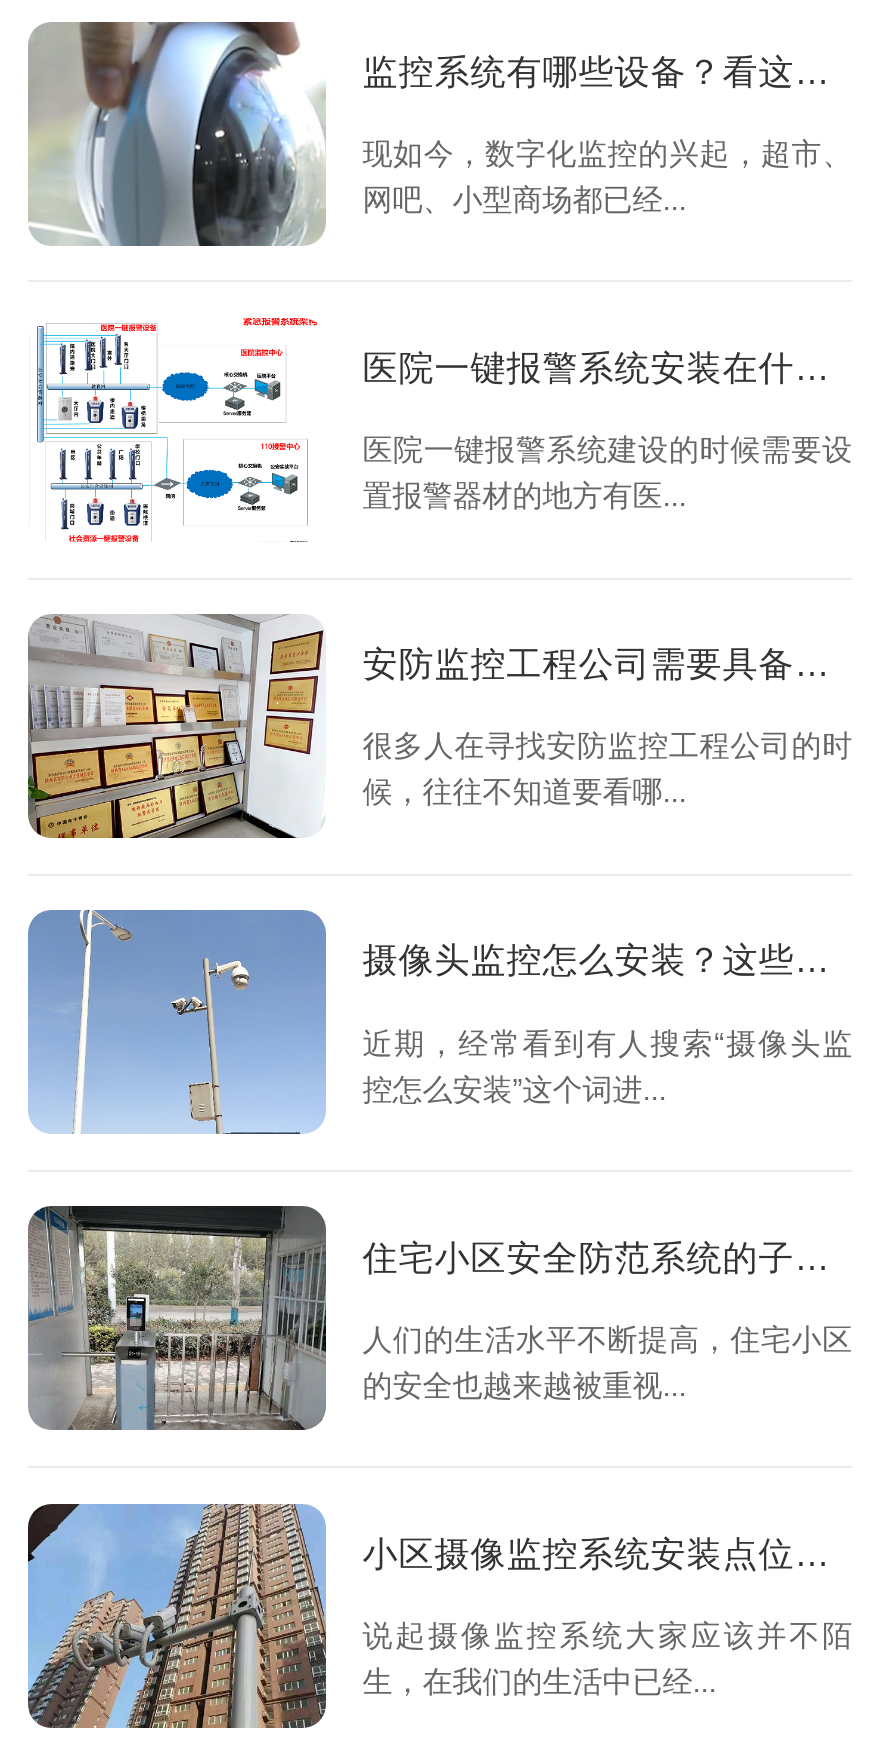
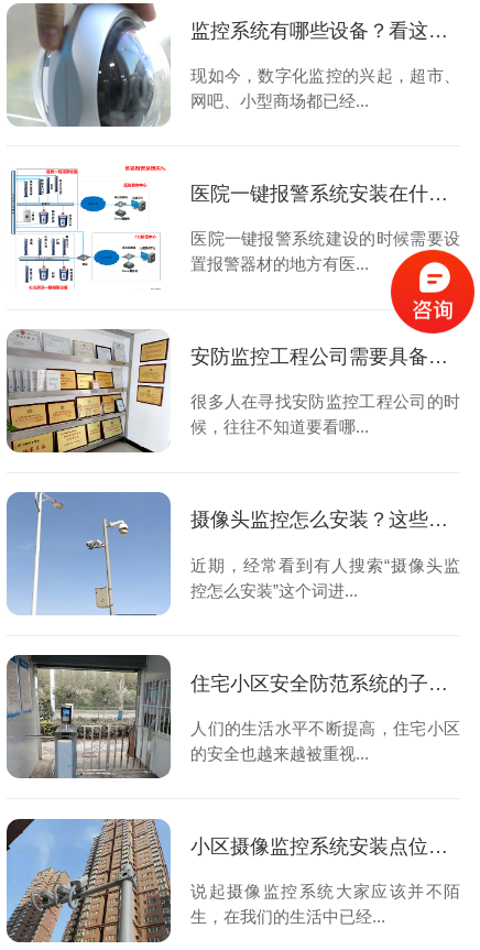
none -> [390,251,476,335] [image]

